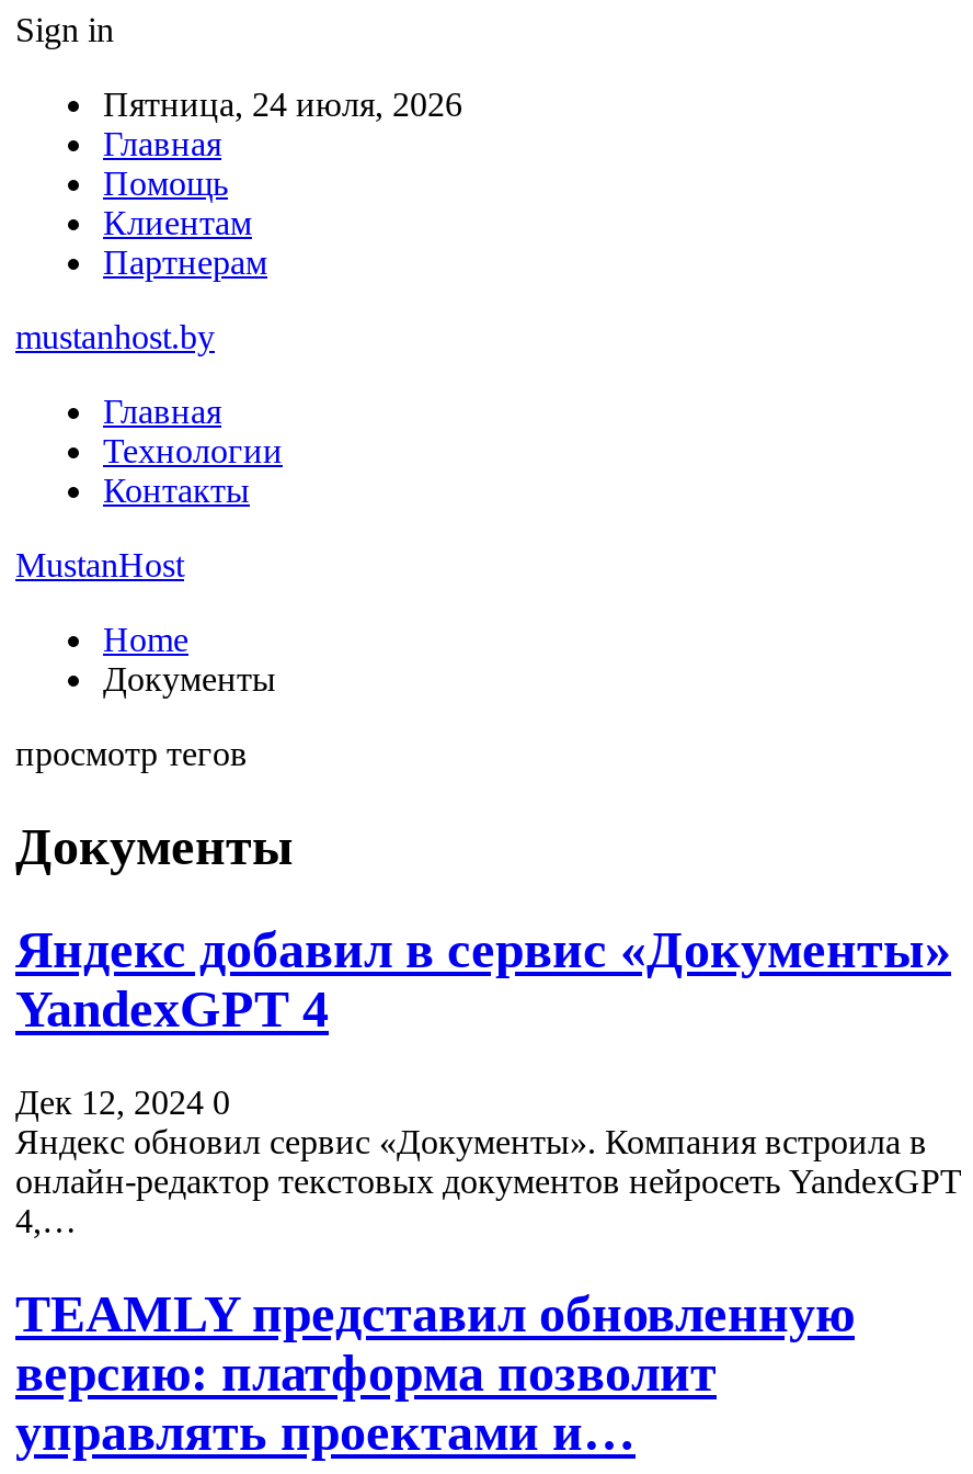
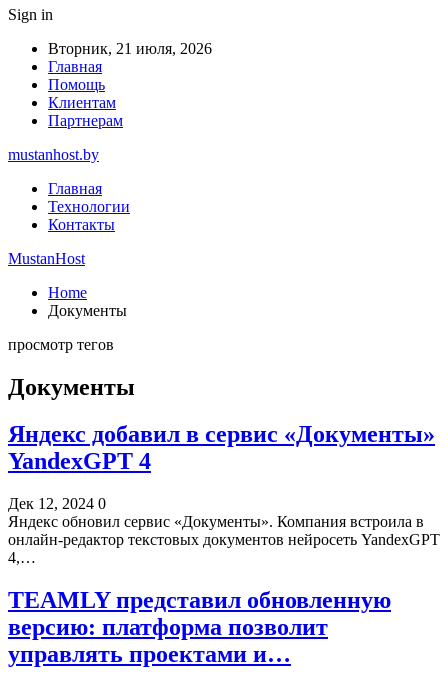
[103,86,462,123] Пятница, 24 июля, 2026 -> [48,40,212,57] Вторник, 21 июля, 2026

